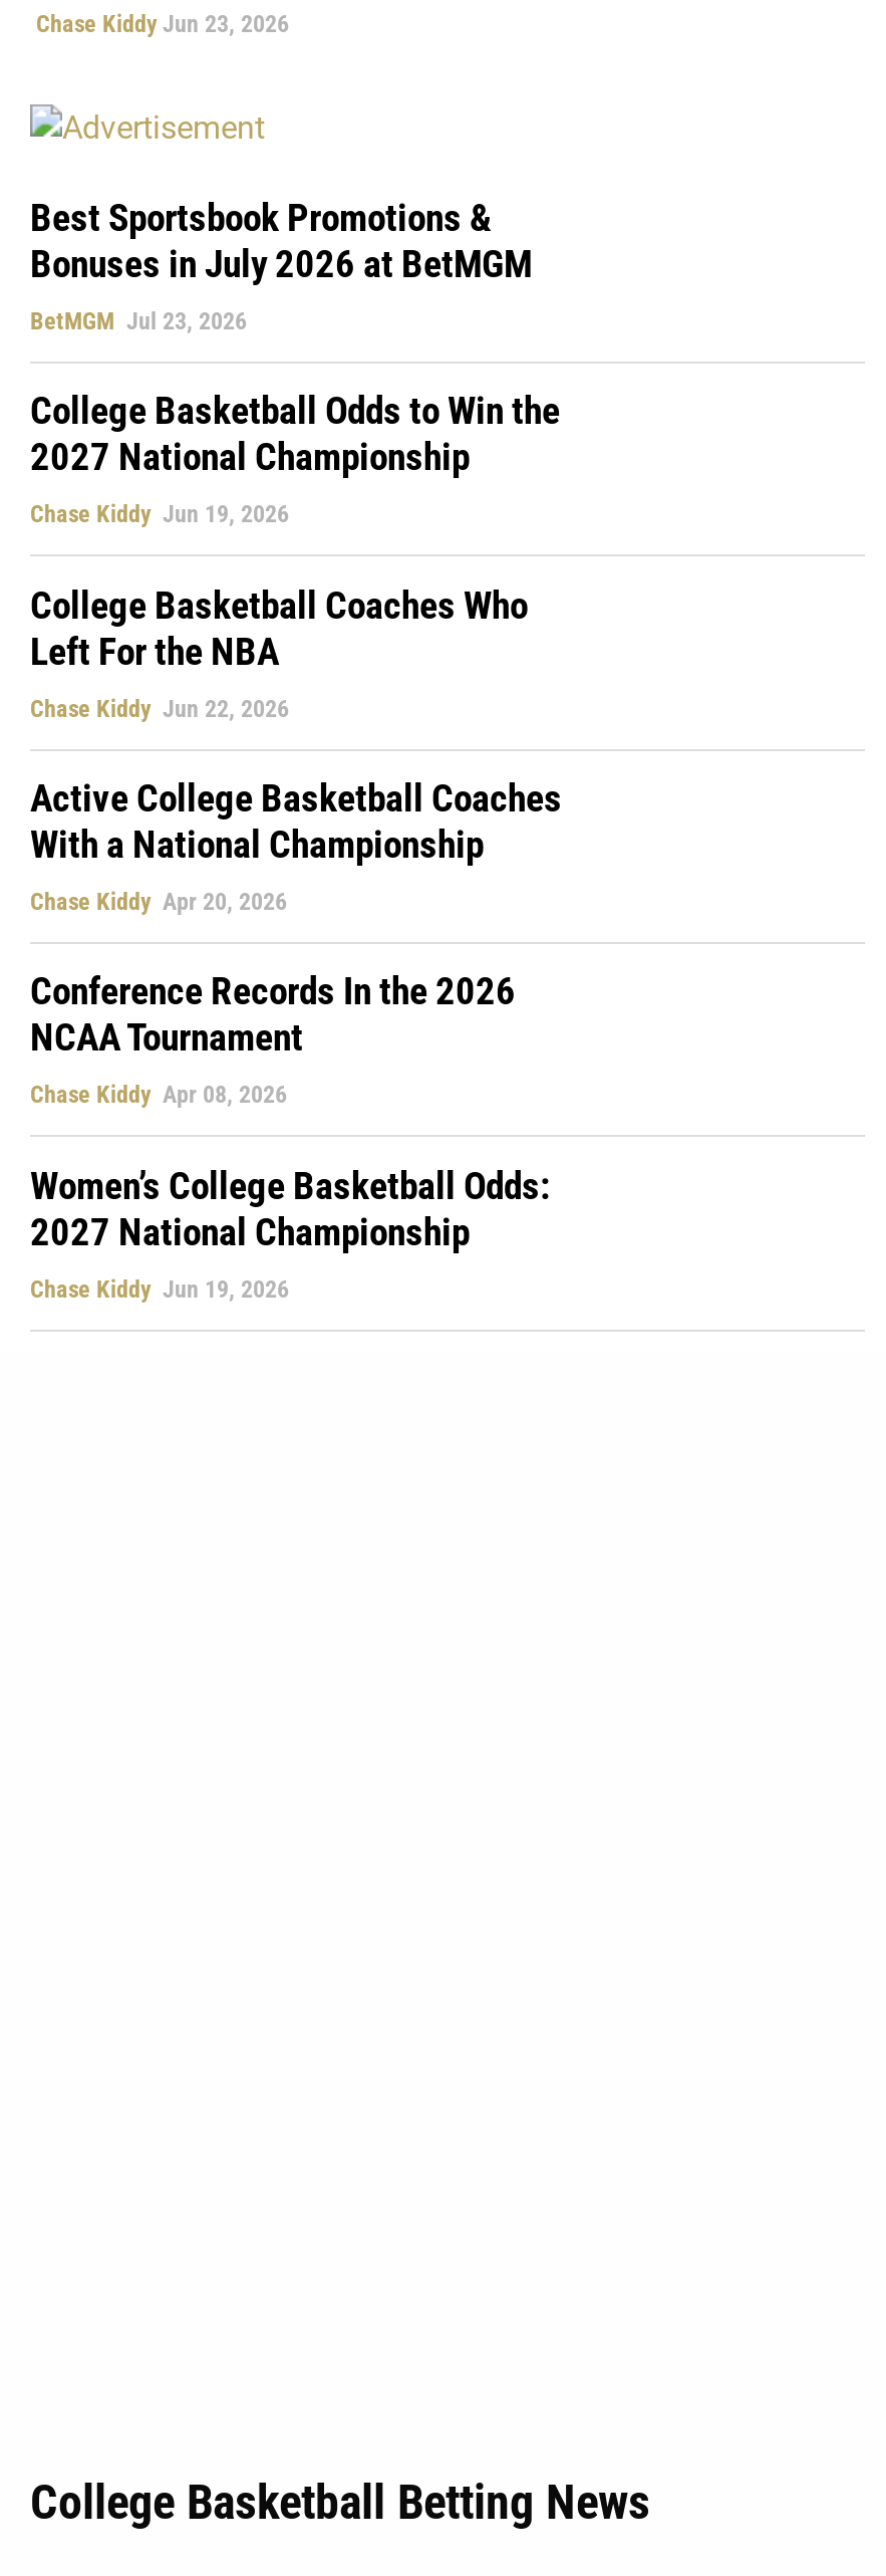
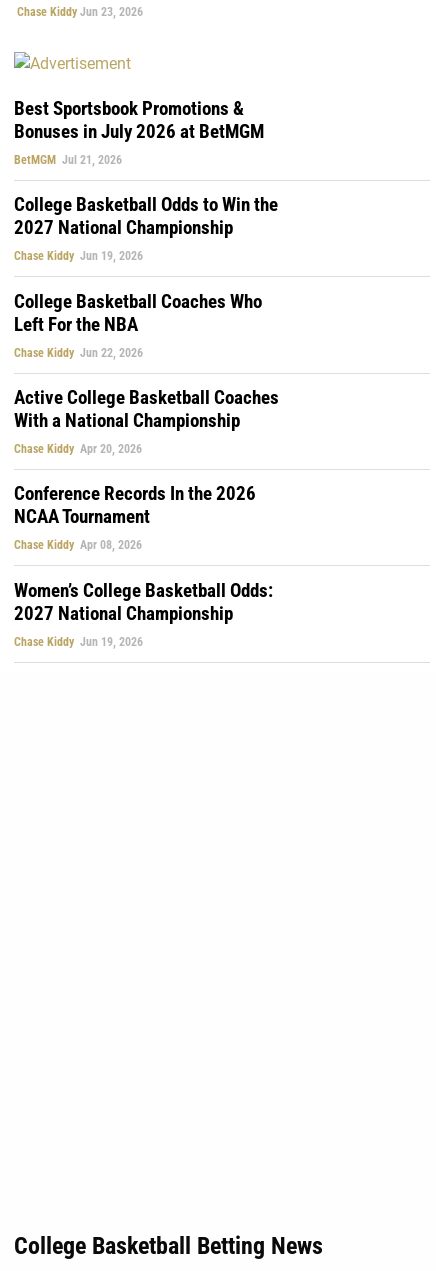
[30,307,247,335] BetMGM Jul 23, 2026 -> [14,153,122,167] BetMGM Jul 21, 2026

